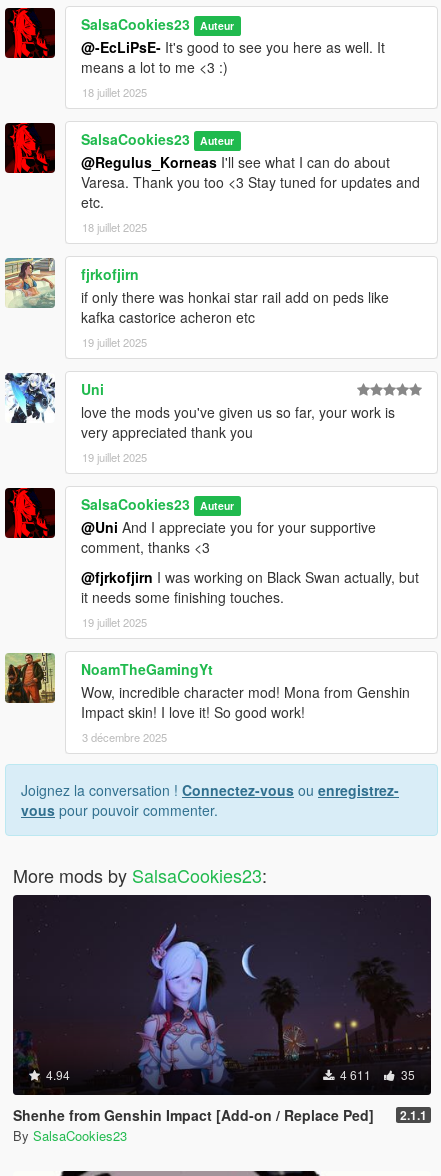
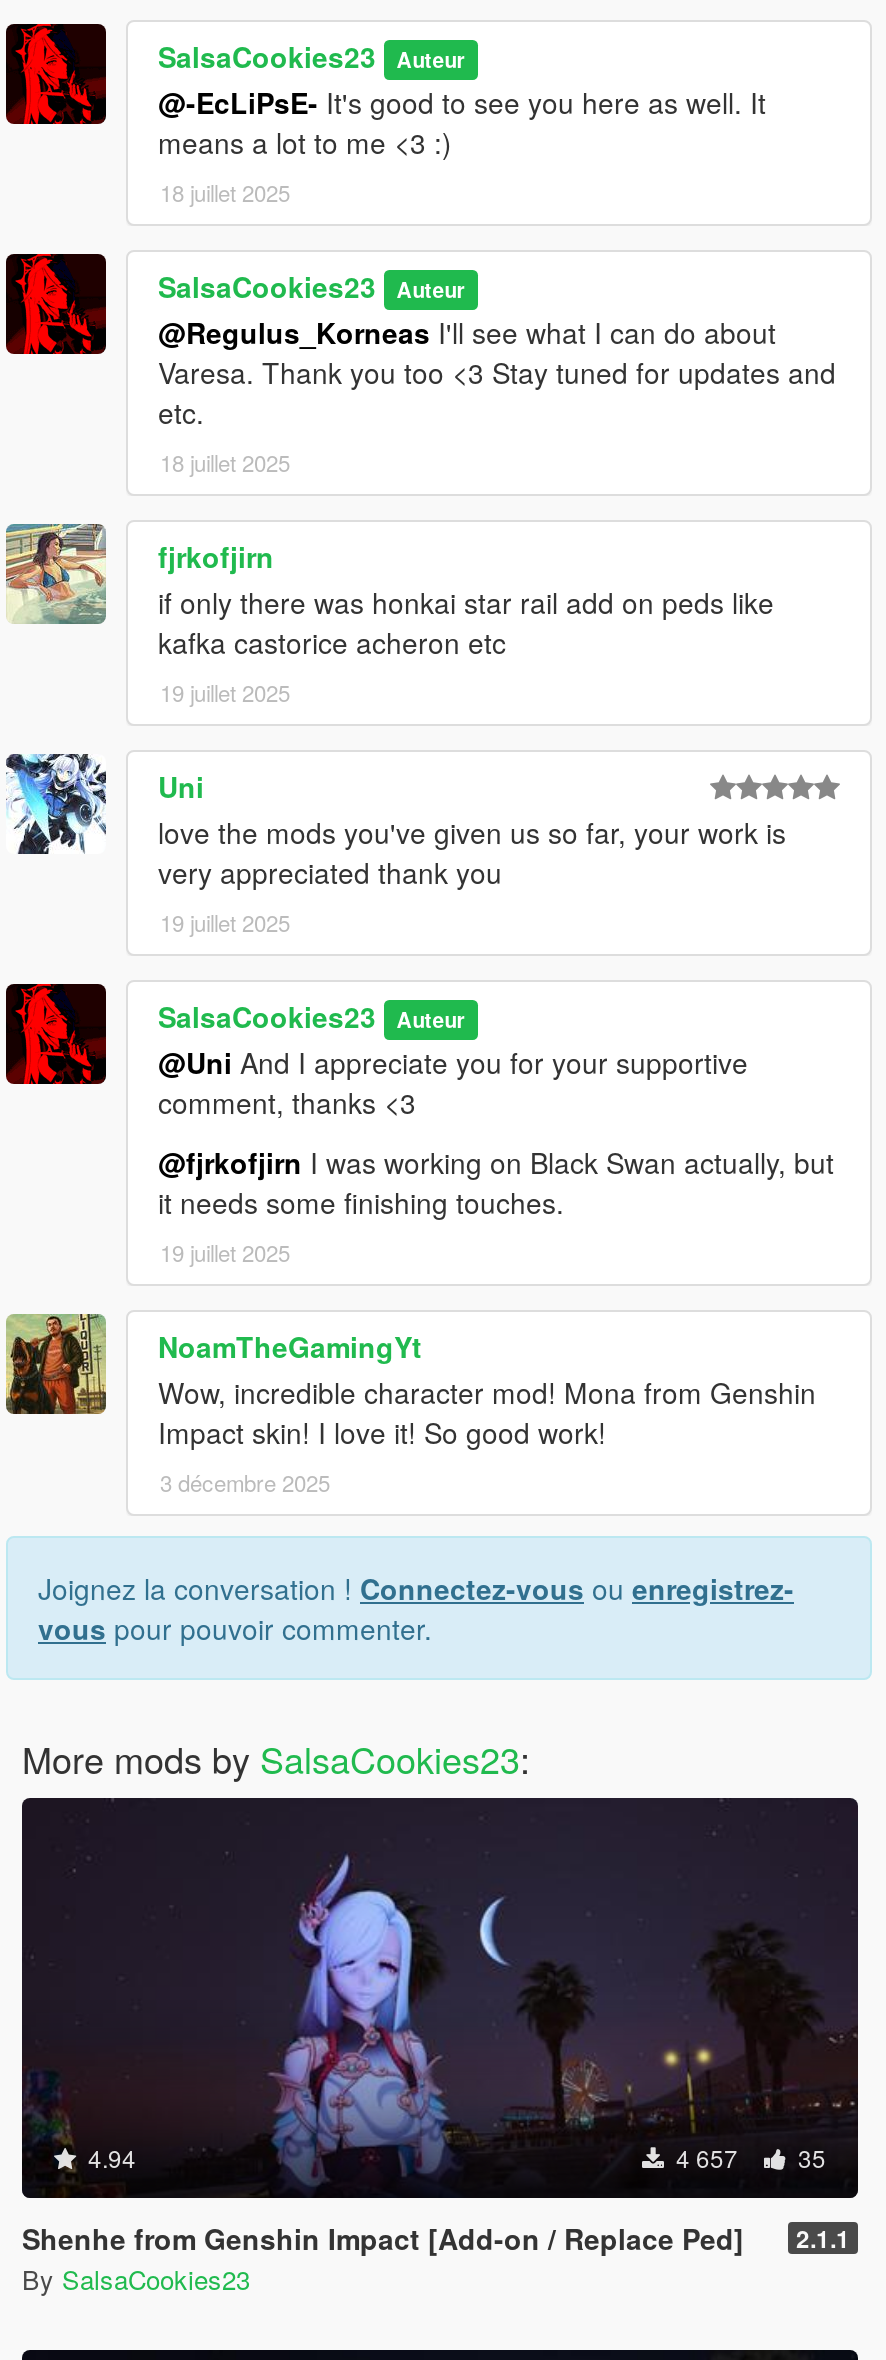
[337,1066,415,1083] 4 611 35 -> [670,2140,826,2174] 4 657 35

